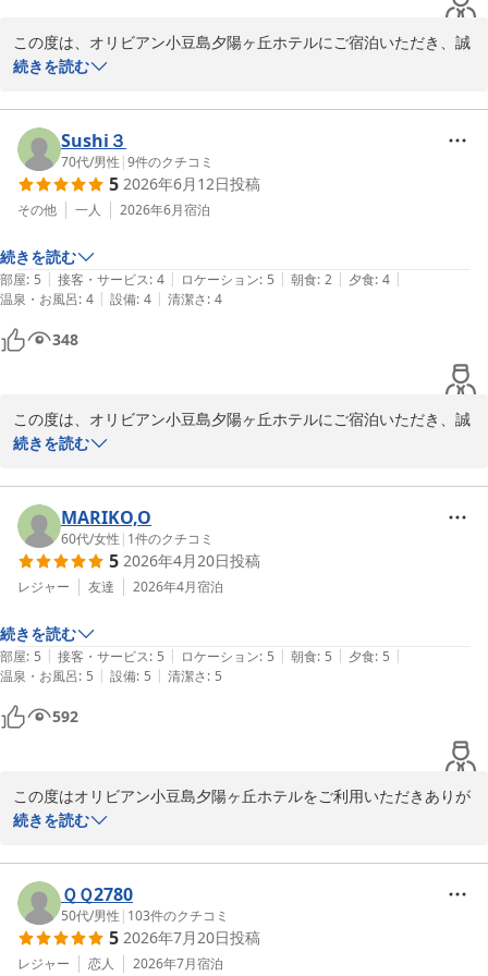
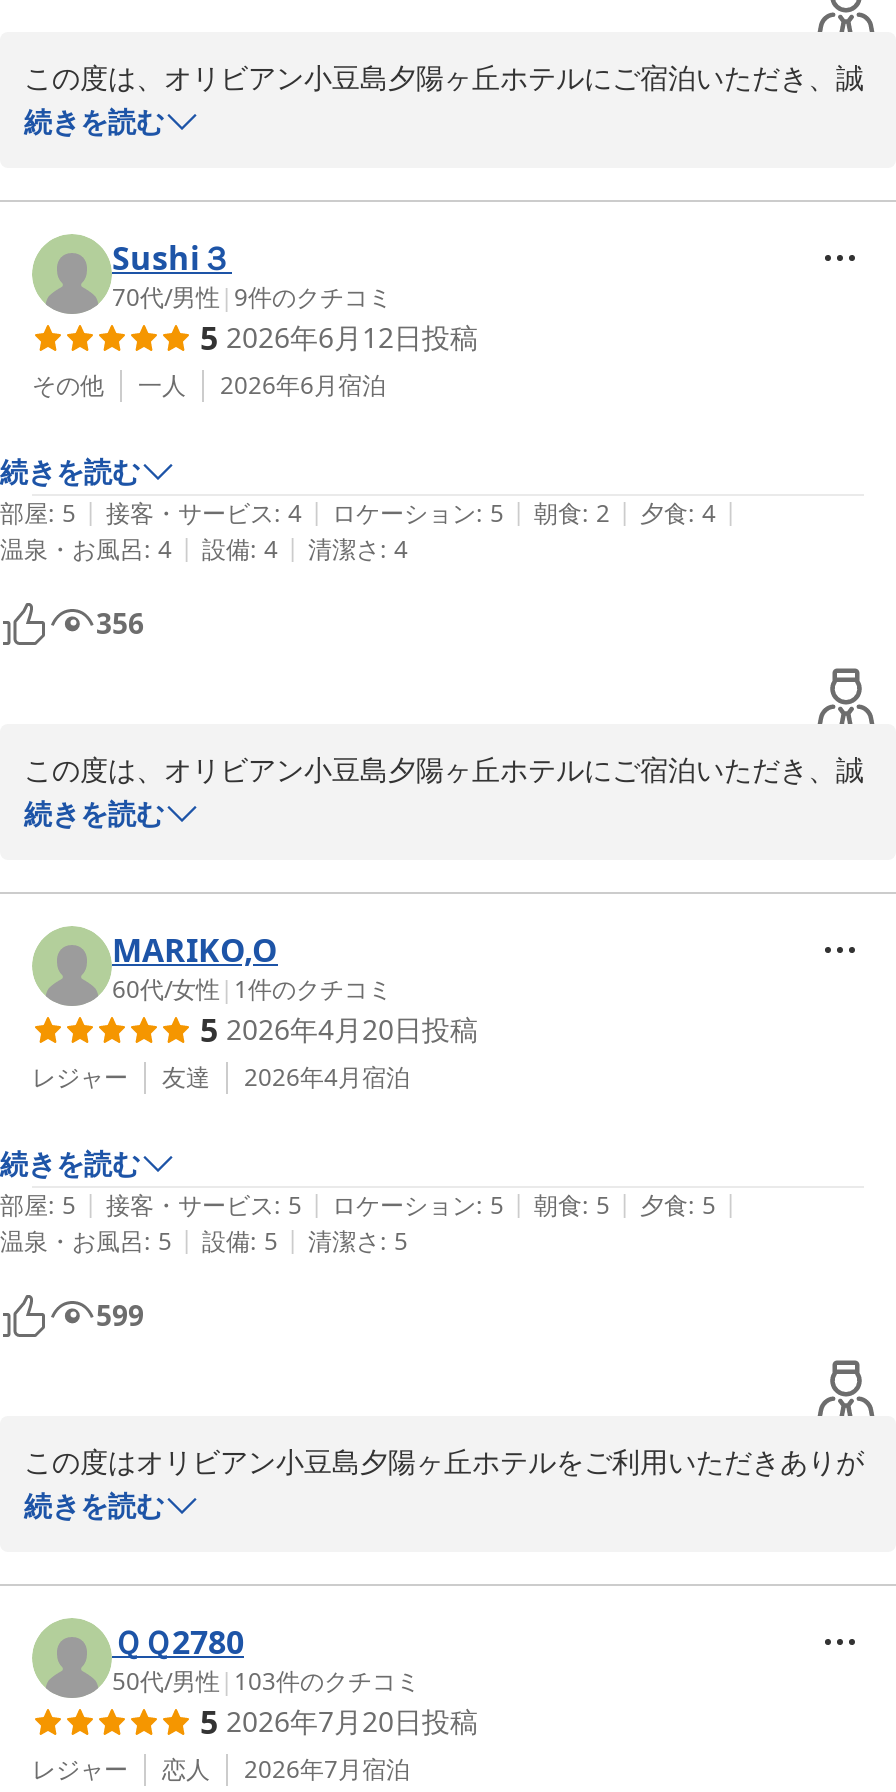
[52,329,78,350] 348 -> [96,604,144,642] 356
[52,706,78,727] 592 -> [96,1296,144,1334] 599

